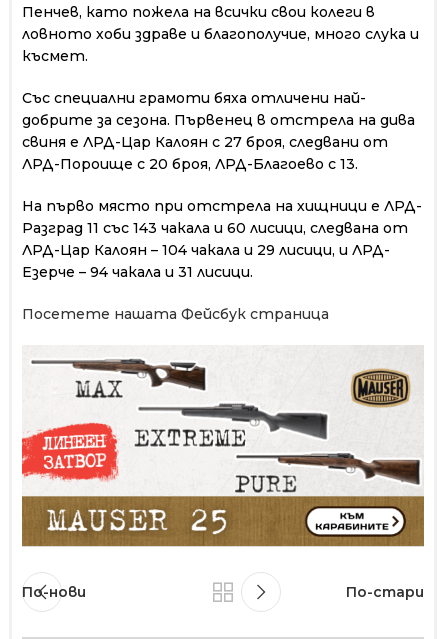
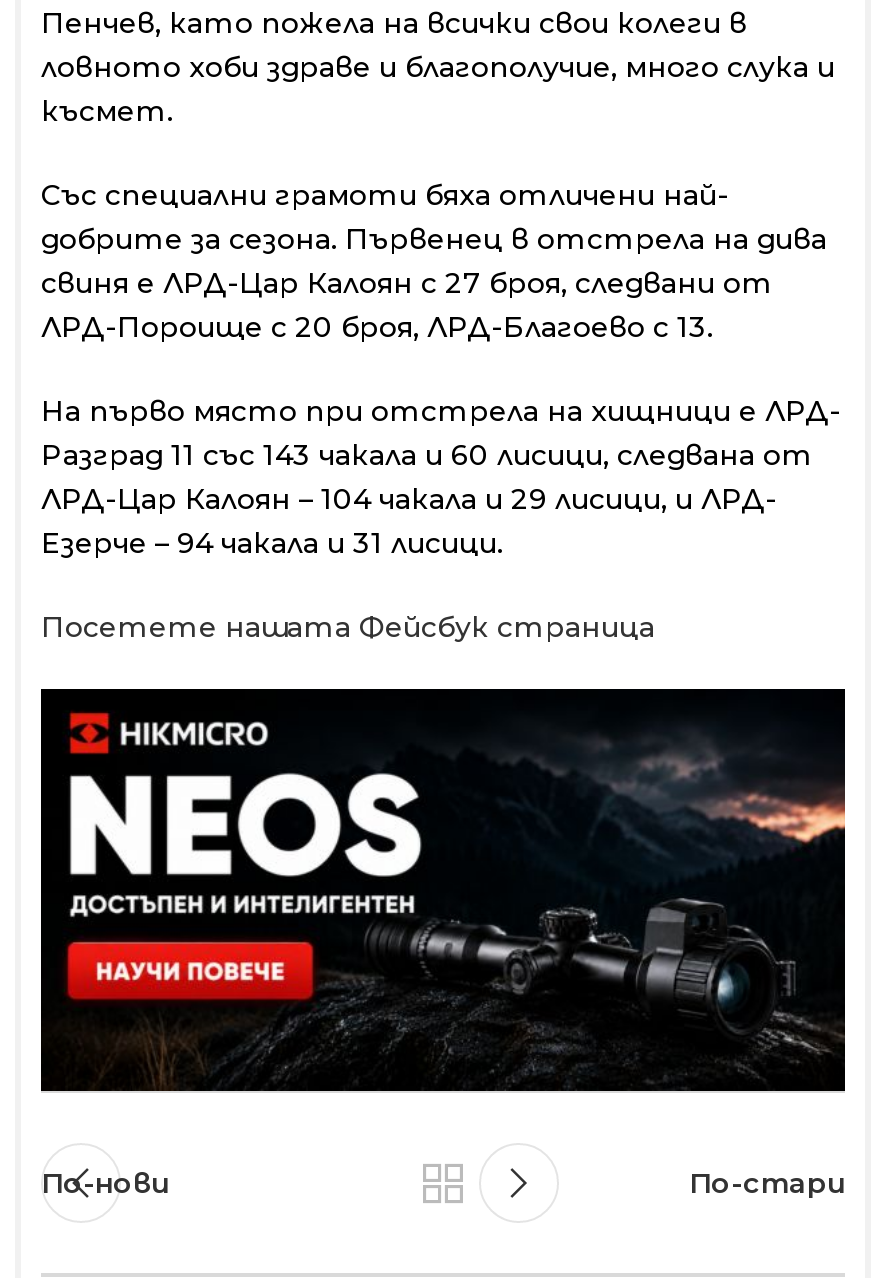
[21,344,425,546] [image] -> [39,686,847,1092] [image]

